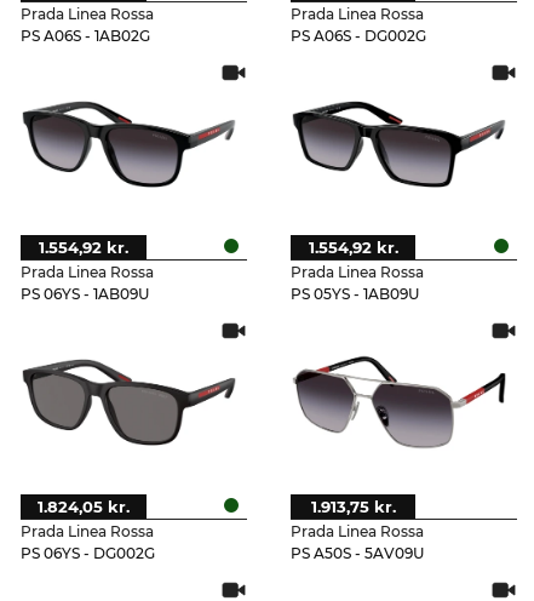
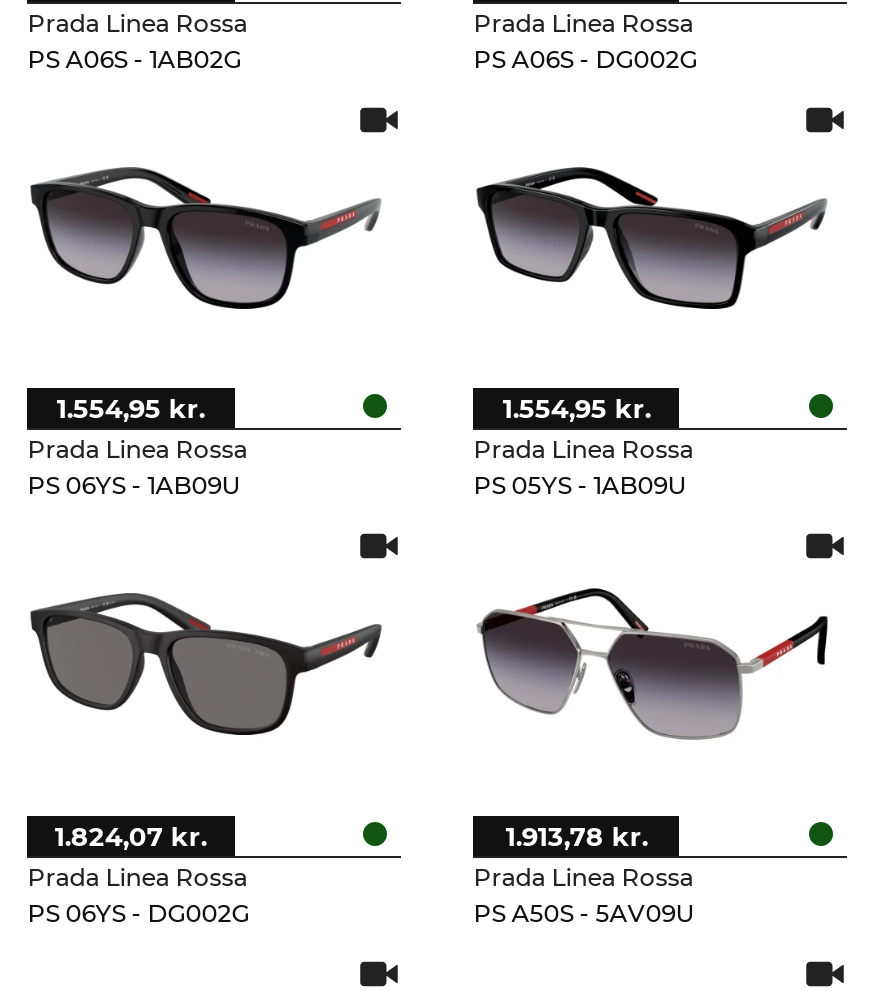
[39,238,128,257] 1.554,92 kr. -> [57,393,205,425] 1.554,95 kr.
[309,238,398,257] 1.554,92 kr. -> [503,393,651,425] 1.554,95 kr.
[37,497,129,516] 1.824,05 kr. -> [55,820,207,852] 1.824,07 kr.
[311,497,396,516] 1.913,75 kr. -> [506,820,648,852] 1.913,78 kr.

